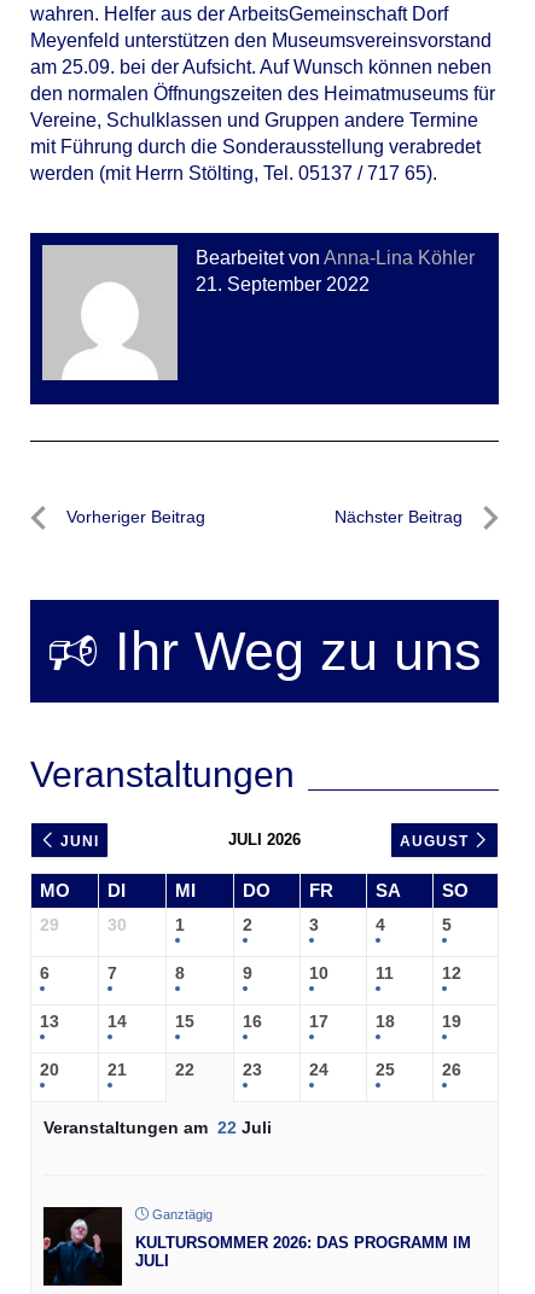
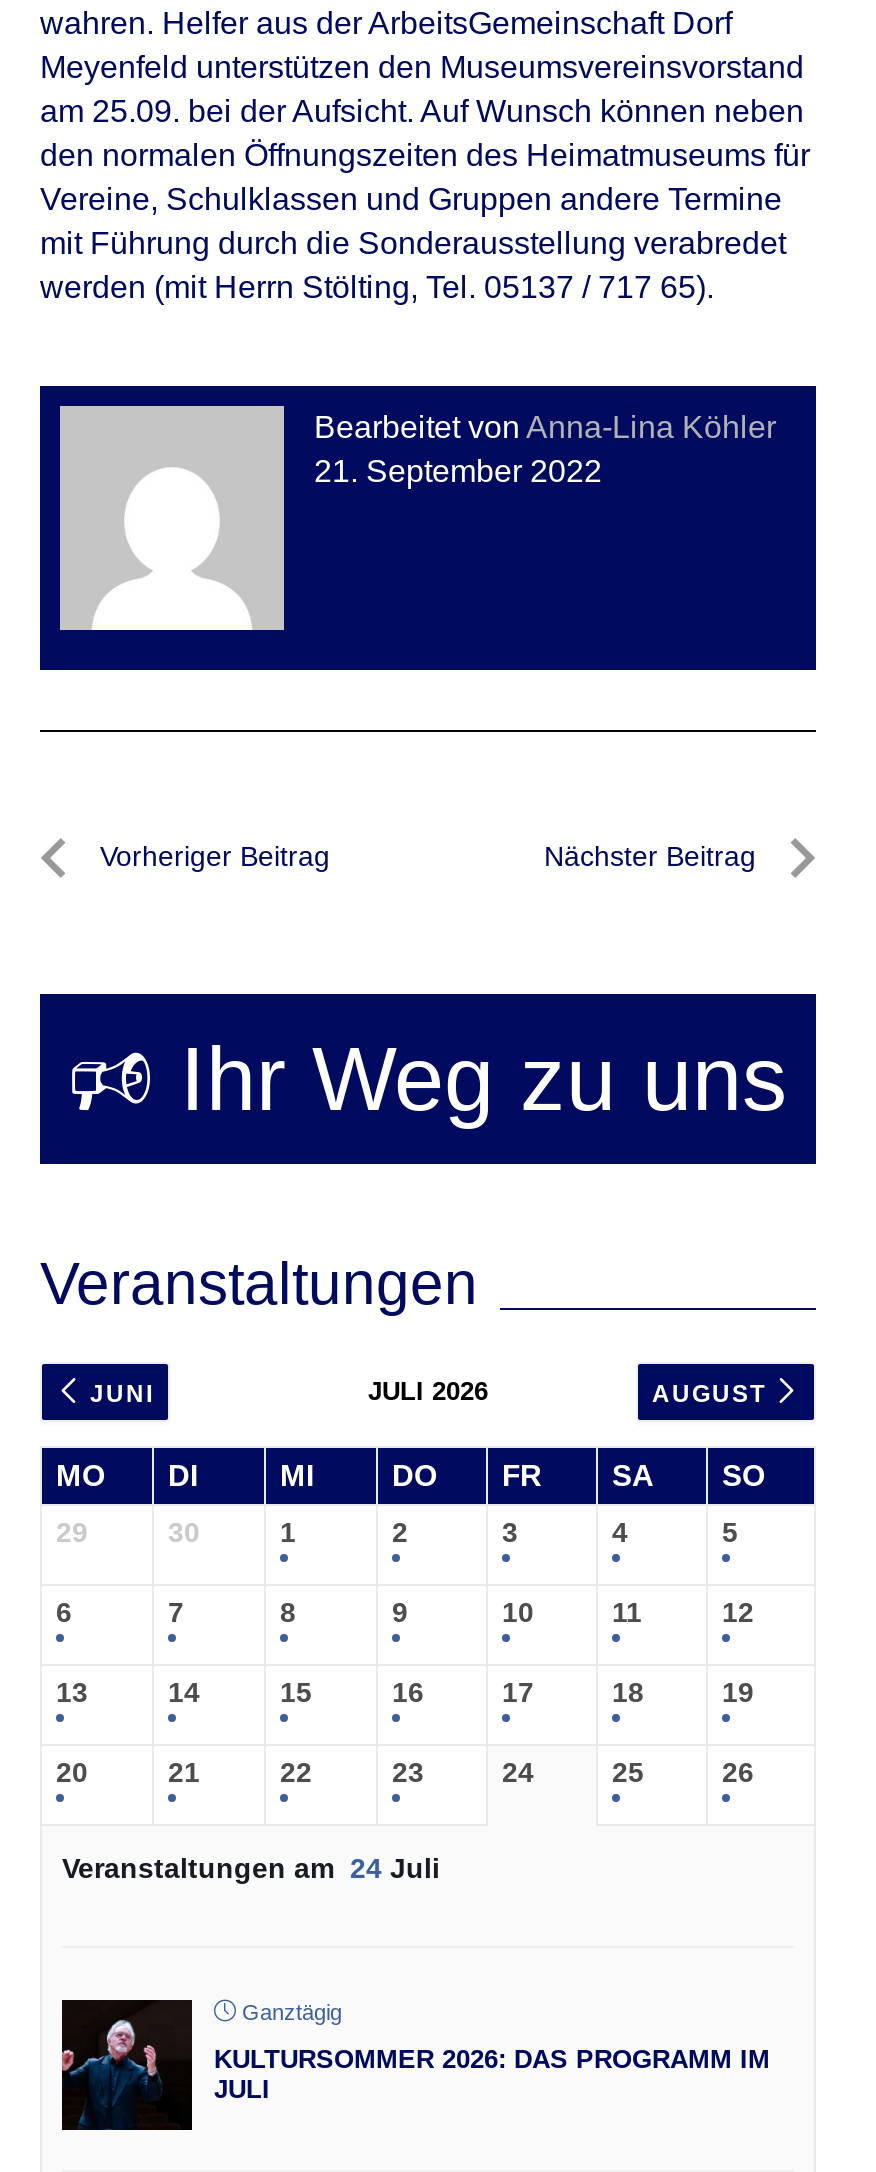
[43,1118,272,1137] Veranstaltungen am 22 Juli -> [62,1852,440,1884] Veranstaltungen am 24 Juli

